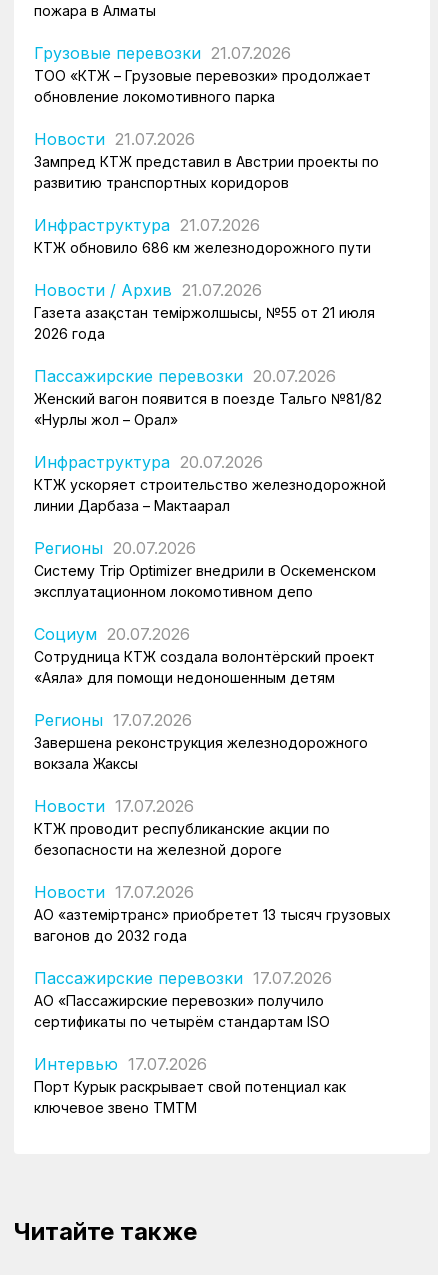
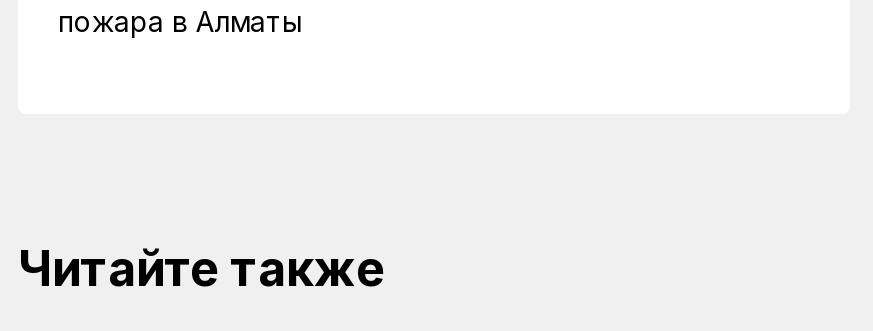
[34,43,391,1116] Грузовые перевозки 21.07.2026 | ТОО «КТЖ – Грузовые перевозки» продолжает | обновление локомотивного парка | Новости 21.07.2026 | Зампред КТЖ представил в Австрии проекты по | развитию транспортных коридоров | Инфраструктура 21.07.2026 | КТЖ обновило 686 км железнодорожного пути | Новости / Архив 21.07.2026 | Газета Қазақстан теміржолшысы, №55 от 21 июля | 2026 года | Пассажирские перевозки 20.07.2026 | Женский вагон появится в поезде Тальго №81/82 | «Нурлы жол – Орал» | Инфраструктура 20.07.2026 | КТЖ ускоряет строительство железнодорожной | линии Дарбаза – Мактаарал | Регионы 20.07.2026 | Систему Trip Optimizer внедрили в Оскеменском | эксплуатационном локомотивном депо | Социум 20.07.2026 | Сотрудница КТЖ создала волонтёрский проект | «Аяла» для помощи недоношенным детям | Регионы 17.07.2026 | Завершена реконструкция железнодорожного | вокзала Жаксы | Новости 17.07.2026 | КТЖ проводит республиканские акции по | безопасности на железной дороге | Новости 17.07.2026 | АО «Қазтеміртранс» приобретет 13 тысяч грузовых | вагонов до 2032 года | Пассажирские перевозки 17.07.2026 | АО «Пассажирские перевозки» получило | сертификаты по четырём стандартам ISO | Интервью 17.07.2026 | Порт Курык раскрывает свой потенциал как | ключевое звено ТМТМ -> none

